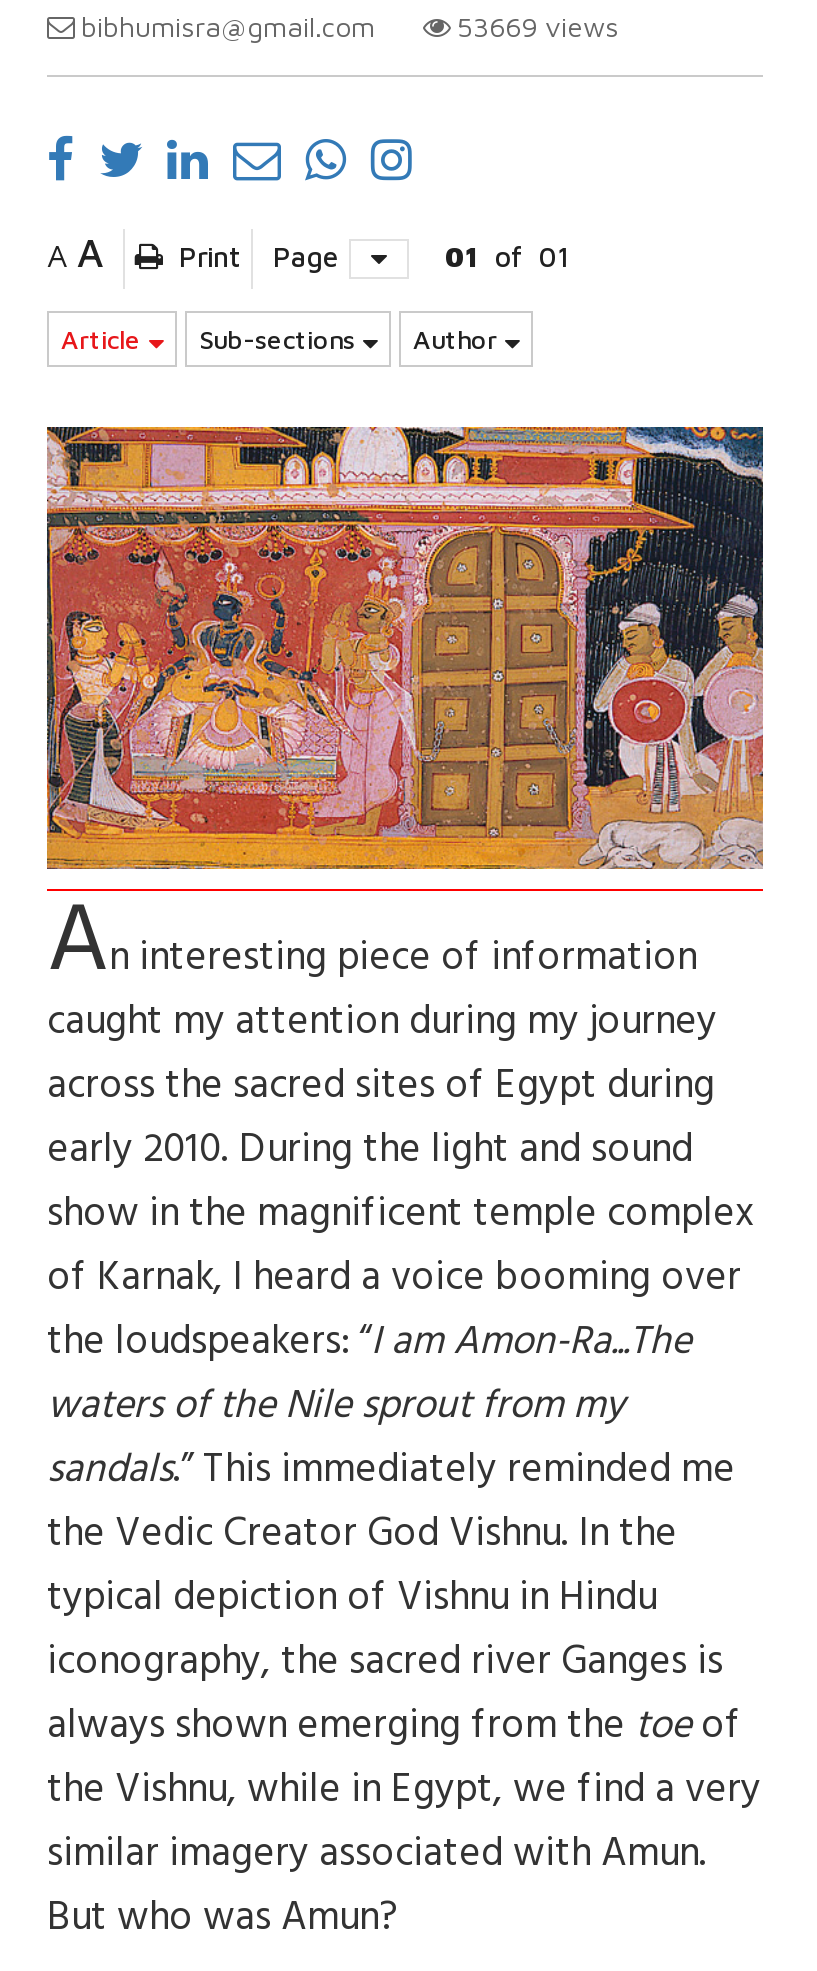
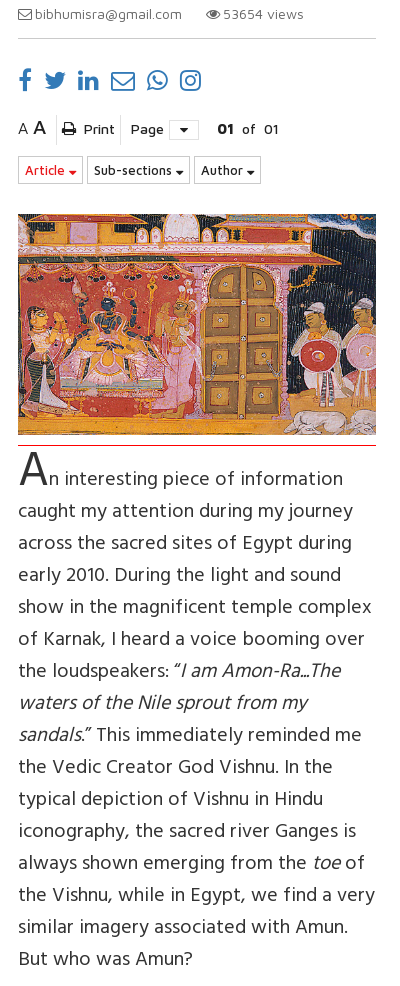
[457,9,619,43] 53669 views -> [223,5,304,22] 53654 views

